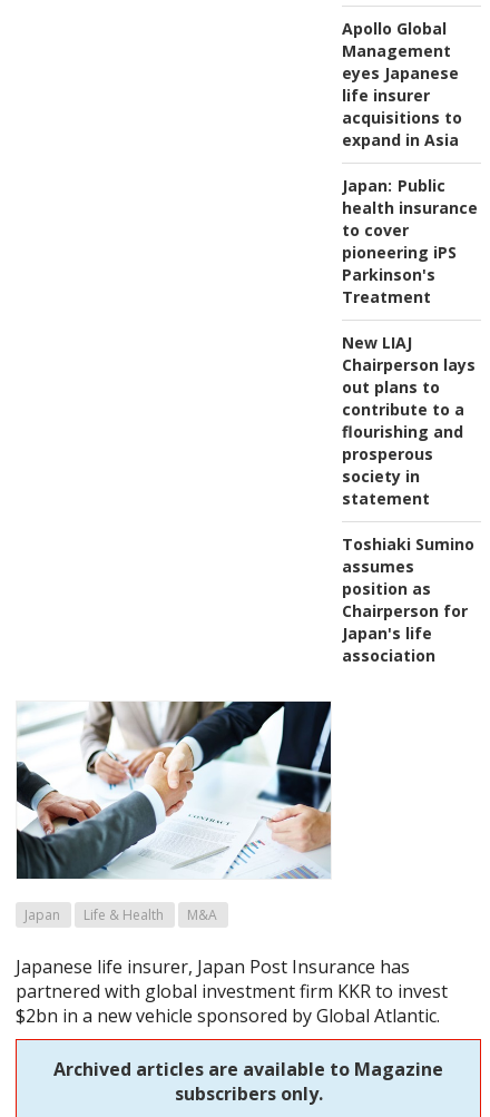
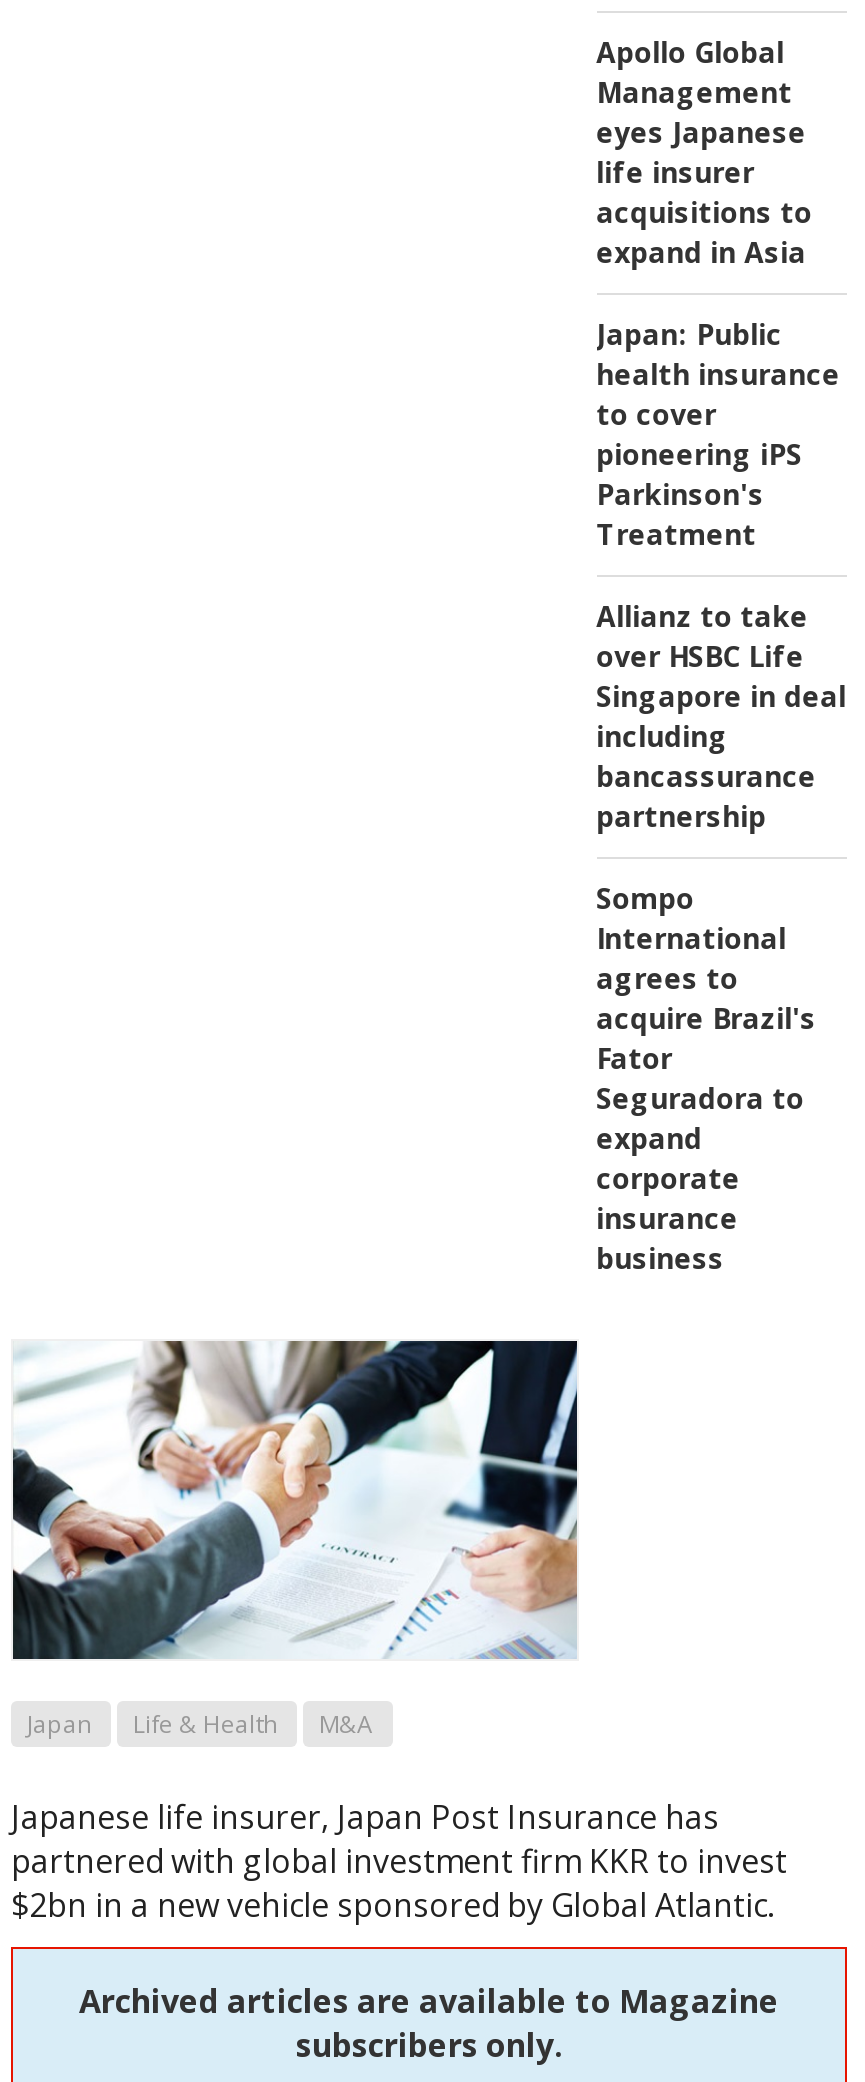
[341,332,475,509] New LIAJ | Chairperson lays | out plans to | contribute to a | flourishing and | prosperous | society in | statement -> [596,597,846,835] Allianz to take | over HSBC Life | Singapore in deal | including | bancassurance | partnership
[341,533,474,666] Toshiaki Sumino | assumes | position as | Chairperson for | Japan's life | association -> [596,879,816,1277] Sompo | International | agrees to | acquire Brazil's | Fator | Seguradora to | expand | corporate | insurance | business

